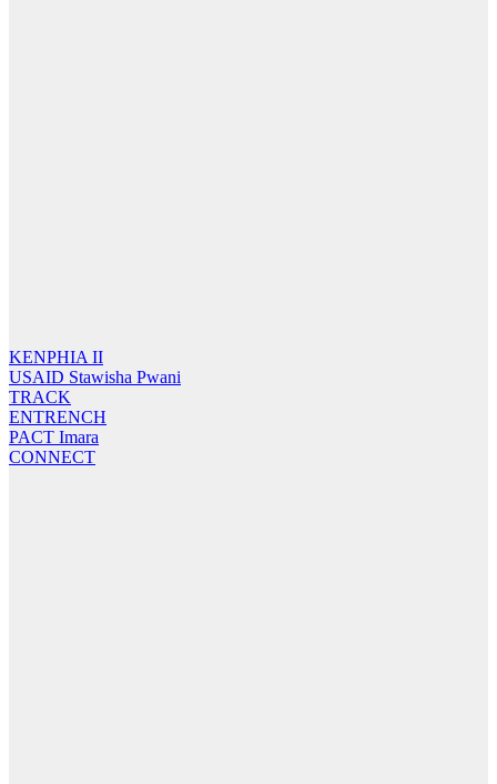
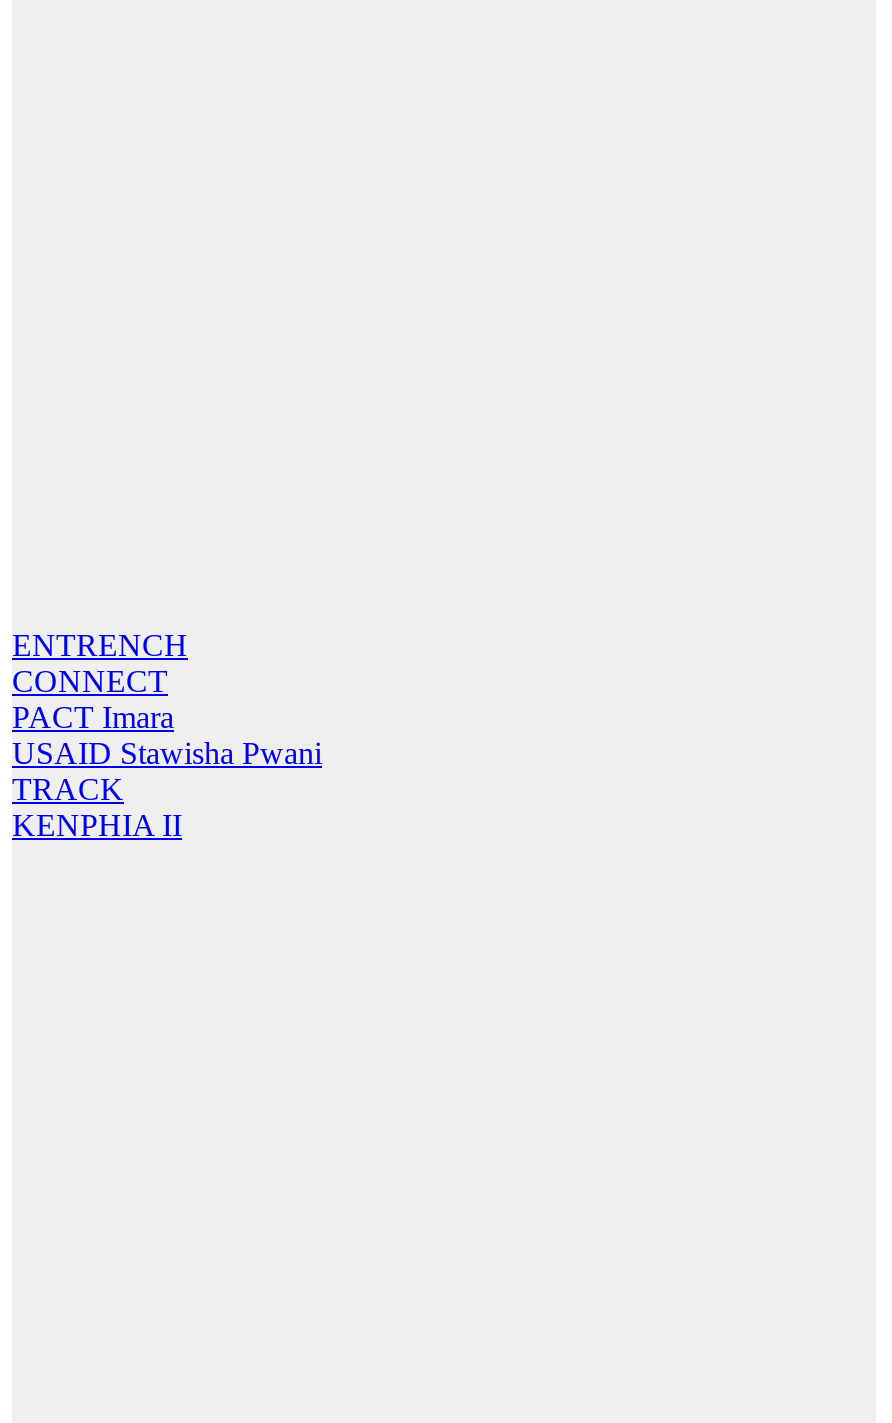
moved [9,347,103,366] -> [12,808,182,842]: KENPHIA II
moved [9,367,181,406] -> [12,736,322,806]: USAID Stawisha Pwani | TRACK
moved [9,407,106,466] -> [12,628,188,734]: ENTRENCH | PACT Imara | CONNECT

